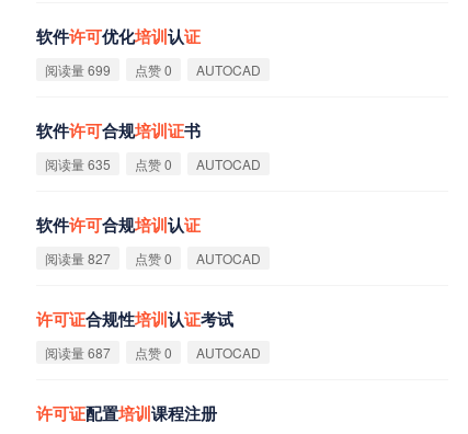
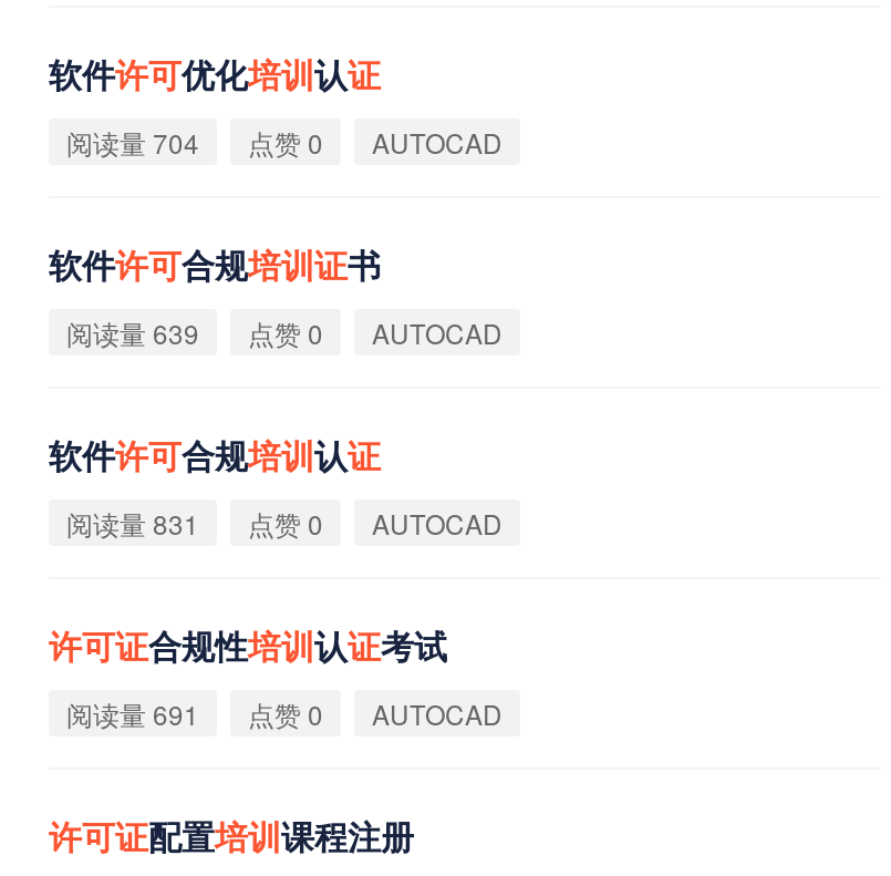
[45,61,261,79] 阅读量 699 点赞 0 AUTOCAD -> [66,124,503,161] 阅读量 704 点赞 0 AUTOCAD
[45,155,261,173] 阅读量 635 点赞 0 AUTOCAD -> [66,314,503,352] 阅读量 639 点赞 0 AUTOCAD
[45,249,261,268] 阅读量 827 点赞 0 AUTOCAD -> [66,505,503,542] 阅读量 831 点赞 0 AUTOCAD
[45,343,261,362] 阅读量 687 点赞 0 AUTOCAD -> [66,695,503,733] 阅读量 691 点赞 0 AUTOCAD

